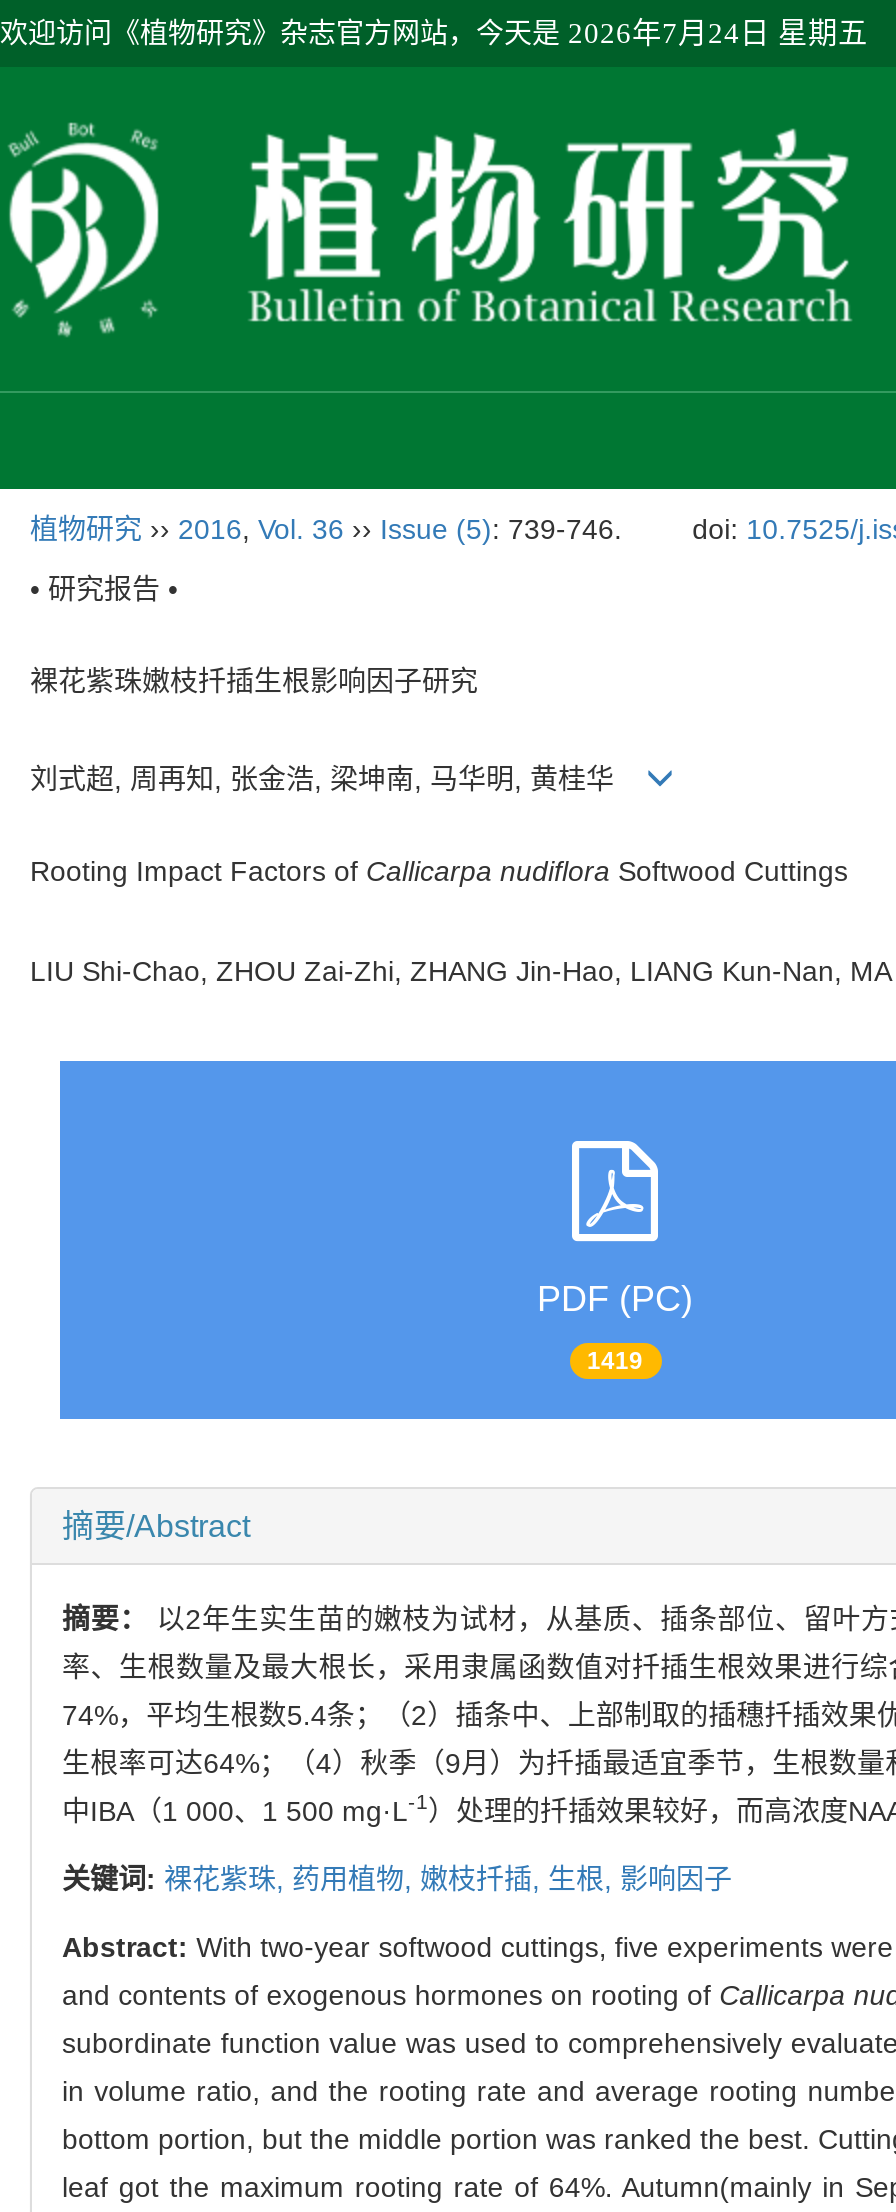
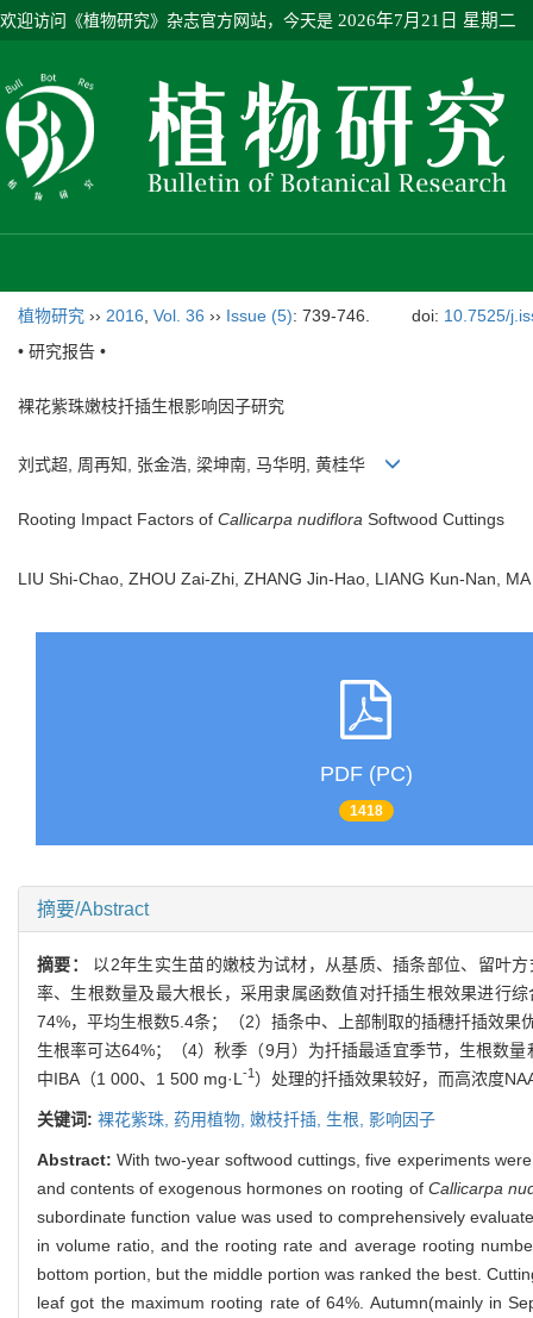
[0,17,868,49] 欢迎访问《植物研究》杂志官方网站，今天是2026年7月24日 星期五 -> [0,11,516,30] 欢迎访问《植物研究》杂志官方网站，今天是2026年7月21日 星期二
[587,1347,643,1375] 1419 -> [349,803,382,819] 1418

